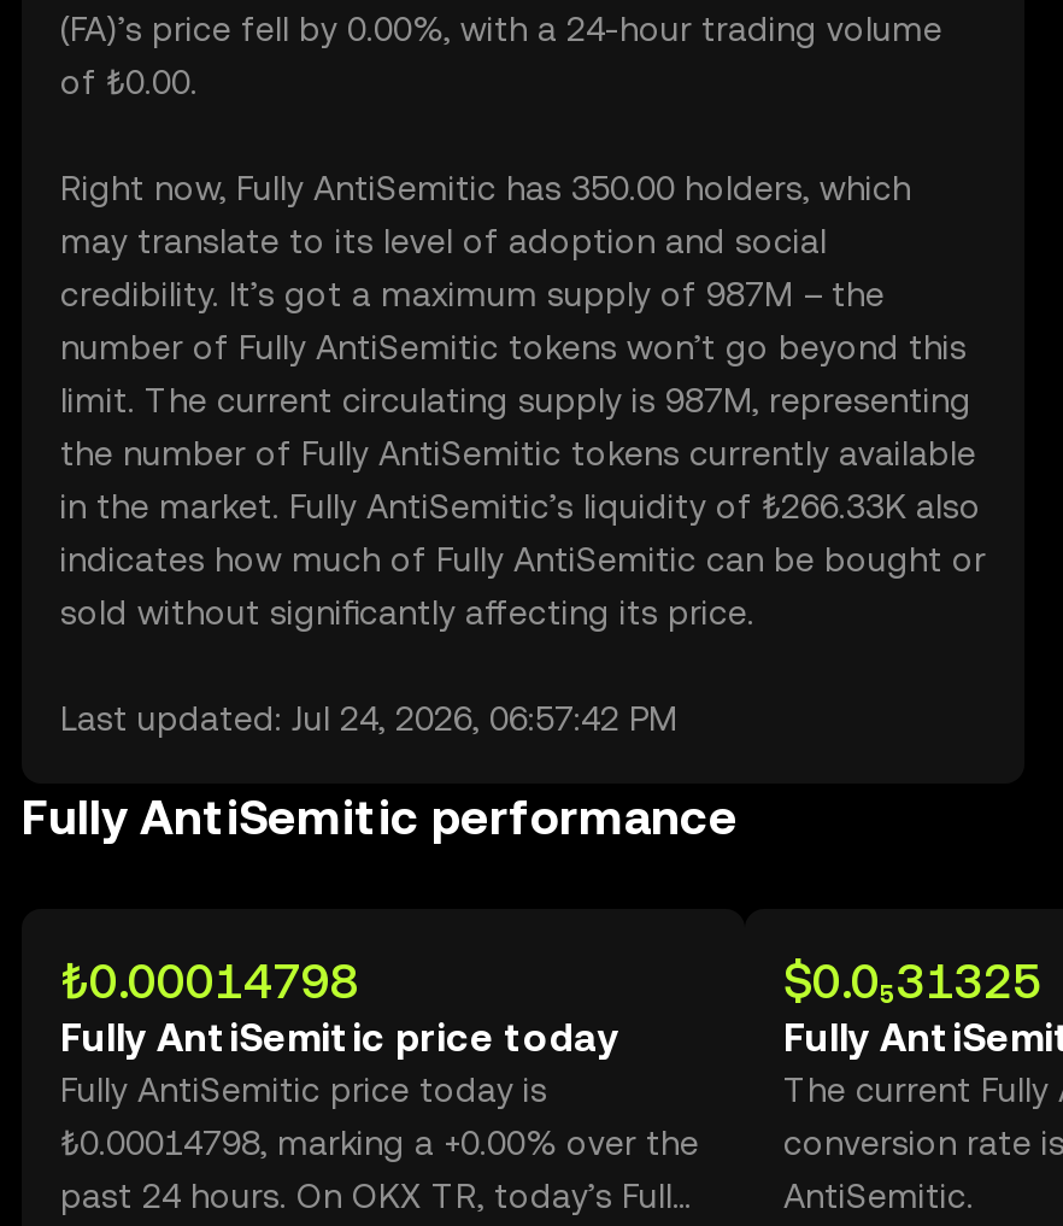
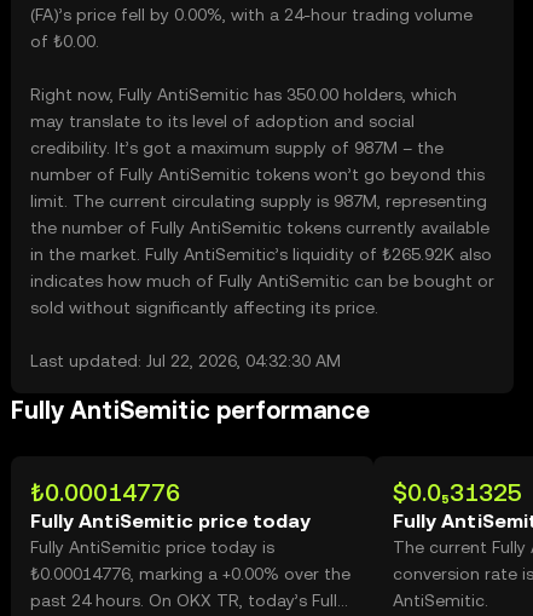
[60,487,981,526] in the market. Fully AntiSemitic’s liquidity of ₺266.33K also -> [30,244,492,264] in the market. Fully AntiSemitic’s liquidity of ₺265.92K also
[60,699,677,738] Last updated: Jul 24, 2026, 06:57:42 PM -> [30,351,341,370] Last updated: Jul 22, 2026, 04:32:30 AM
[60,952,359,1010] ₺0.00014798 -> [30,478,180,507] ₺0.00014776
[60,1124,699,1162] ₺0.00014798, marking a +0.00% over the -> [30,564,350,583] ₺0.00014776, marking a +0.00% over the

